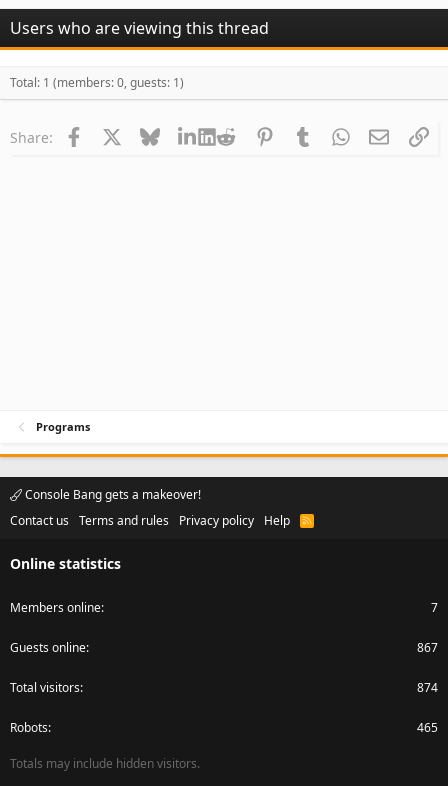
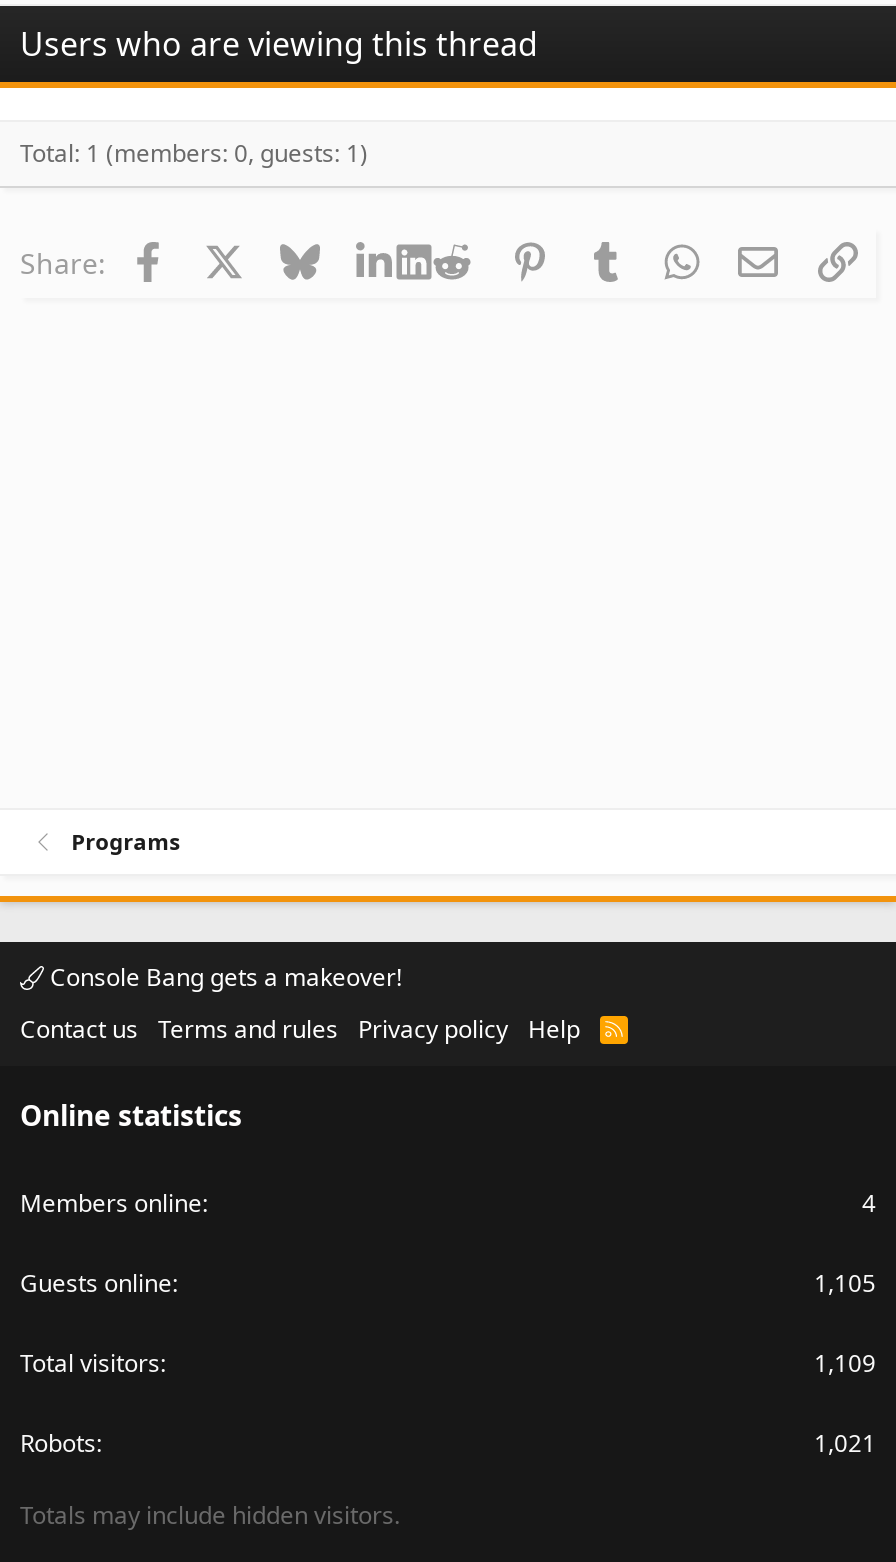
[431,599,438,616] 7 -> [862,1186,876,1220] 4
[417,639,438,656] 867 -> [814,1266,876,1300] 1,105
[417,679,438,696] 874 -> [814,1346,876,1380] 1,109
[417,719,438,736] 465 -> [814,1426,876,1460] 1,021

